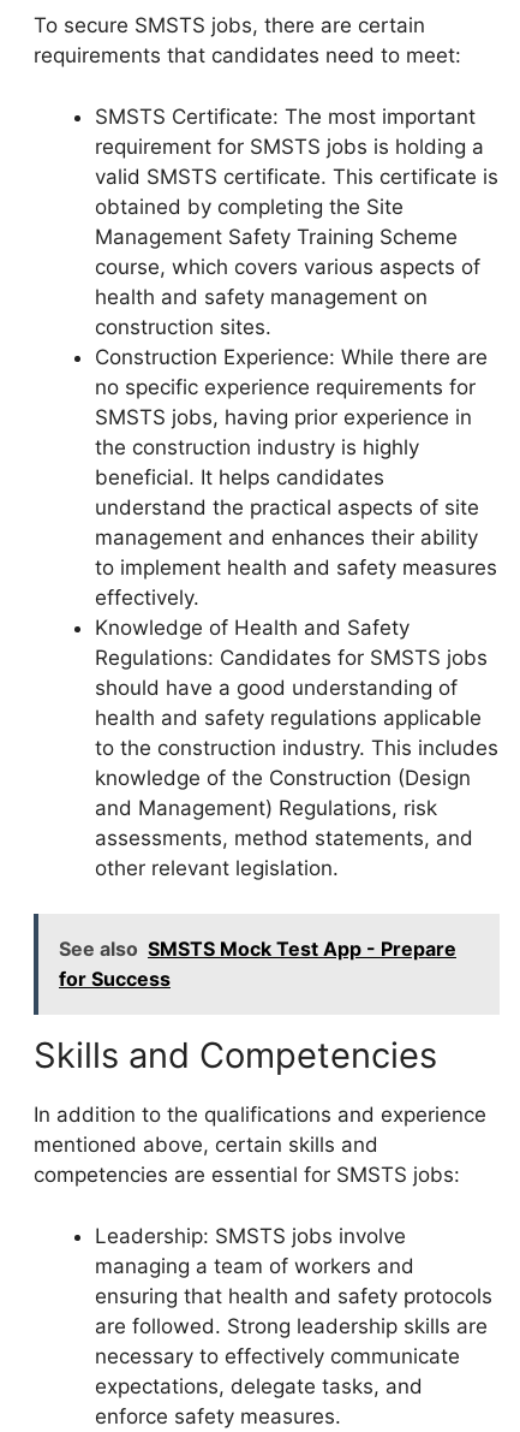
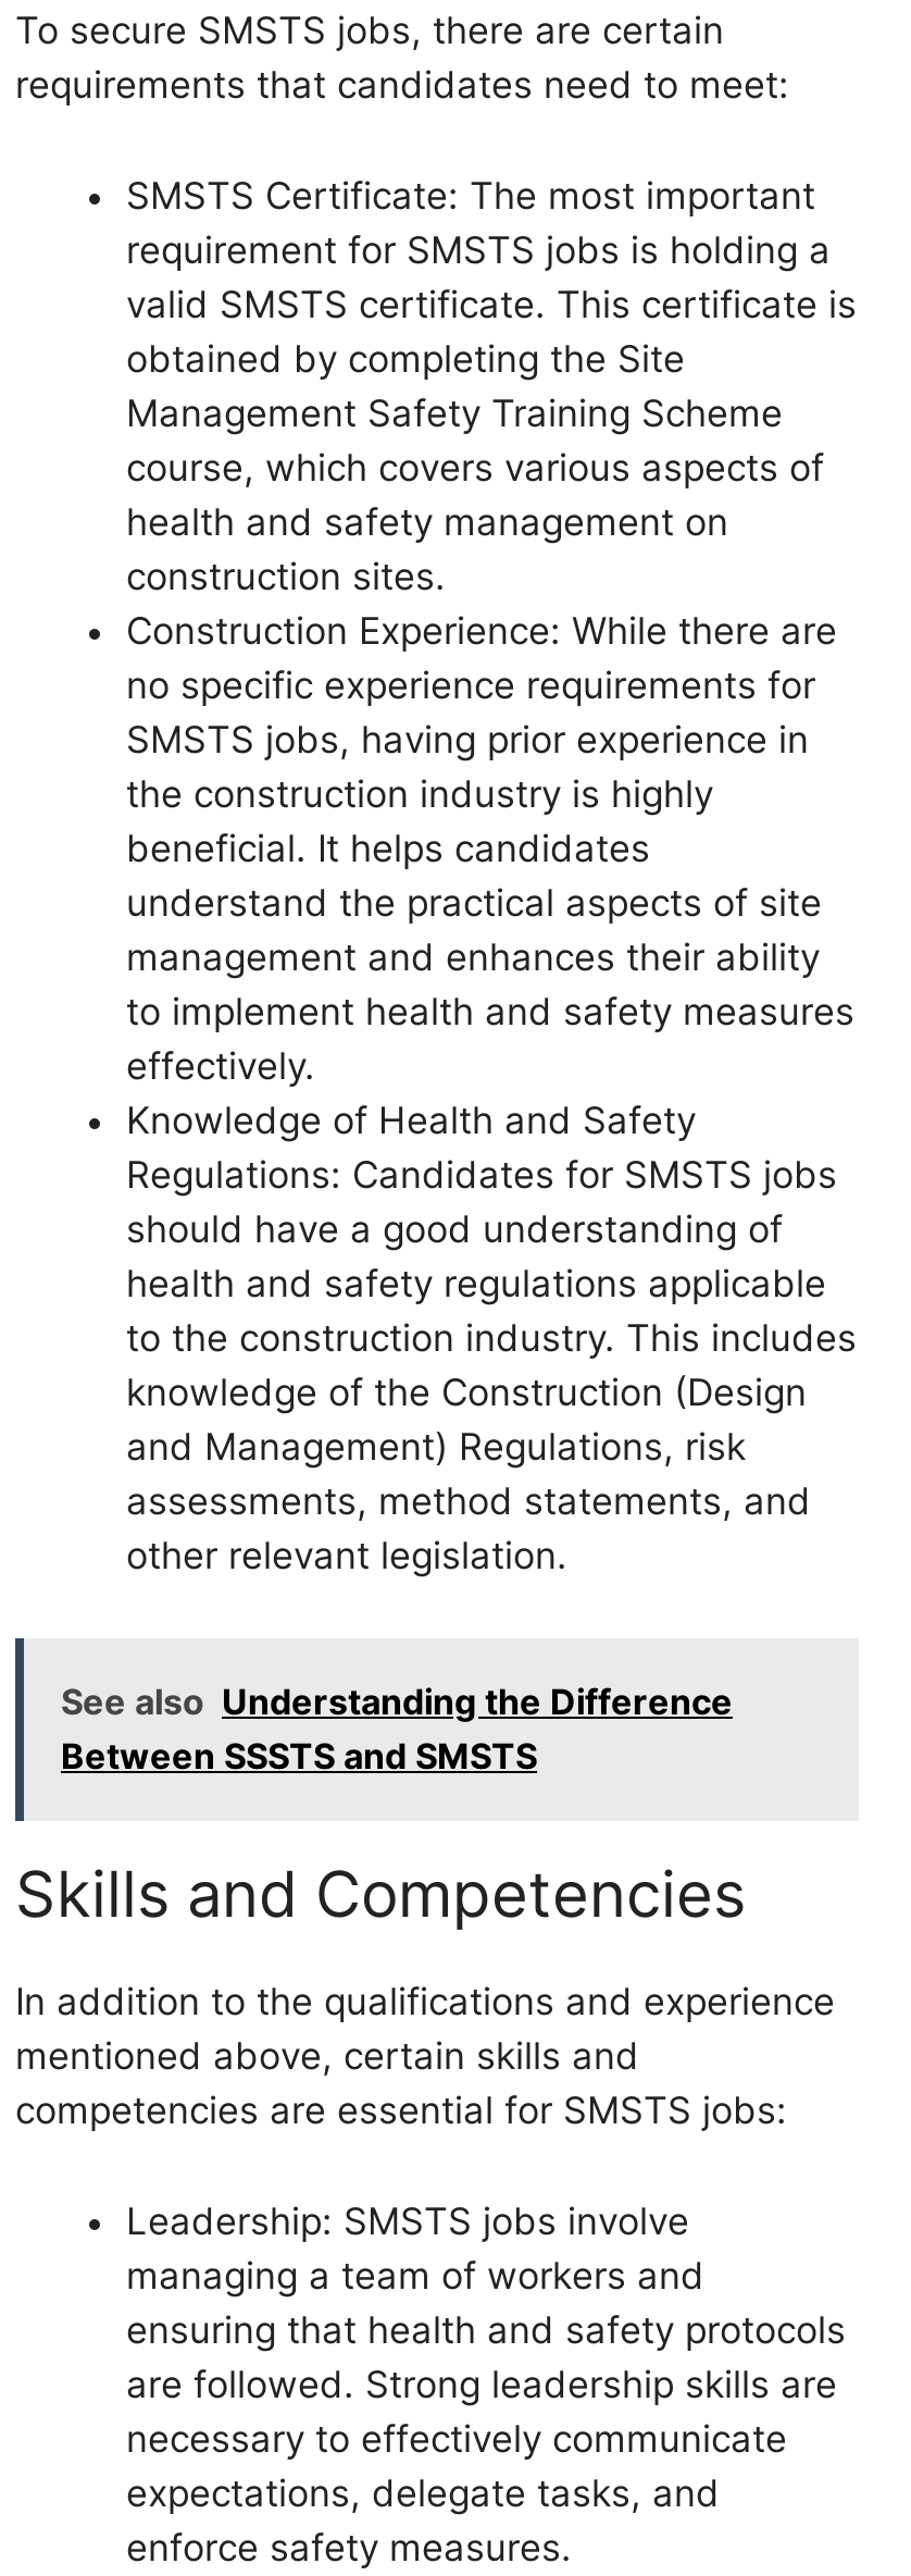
[59,937,456,991] See also SMSTS Mock Test App - Prepare | for Success -> [61,1680,733,1778] See also Understanding the Difference | Between SSSTS and SMSTS

